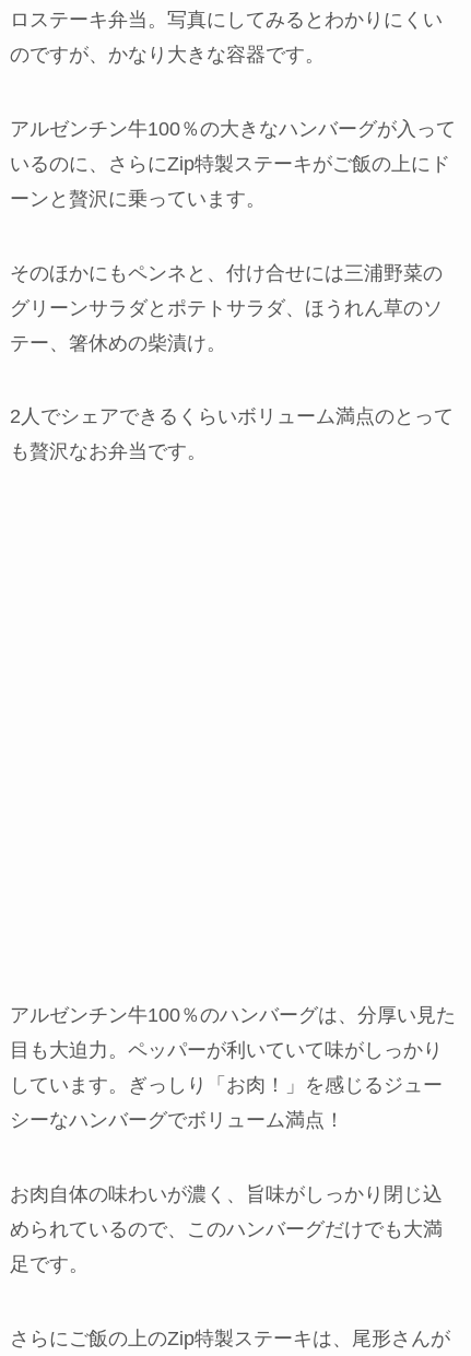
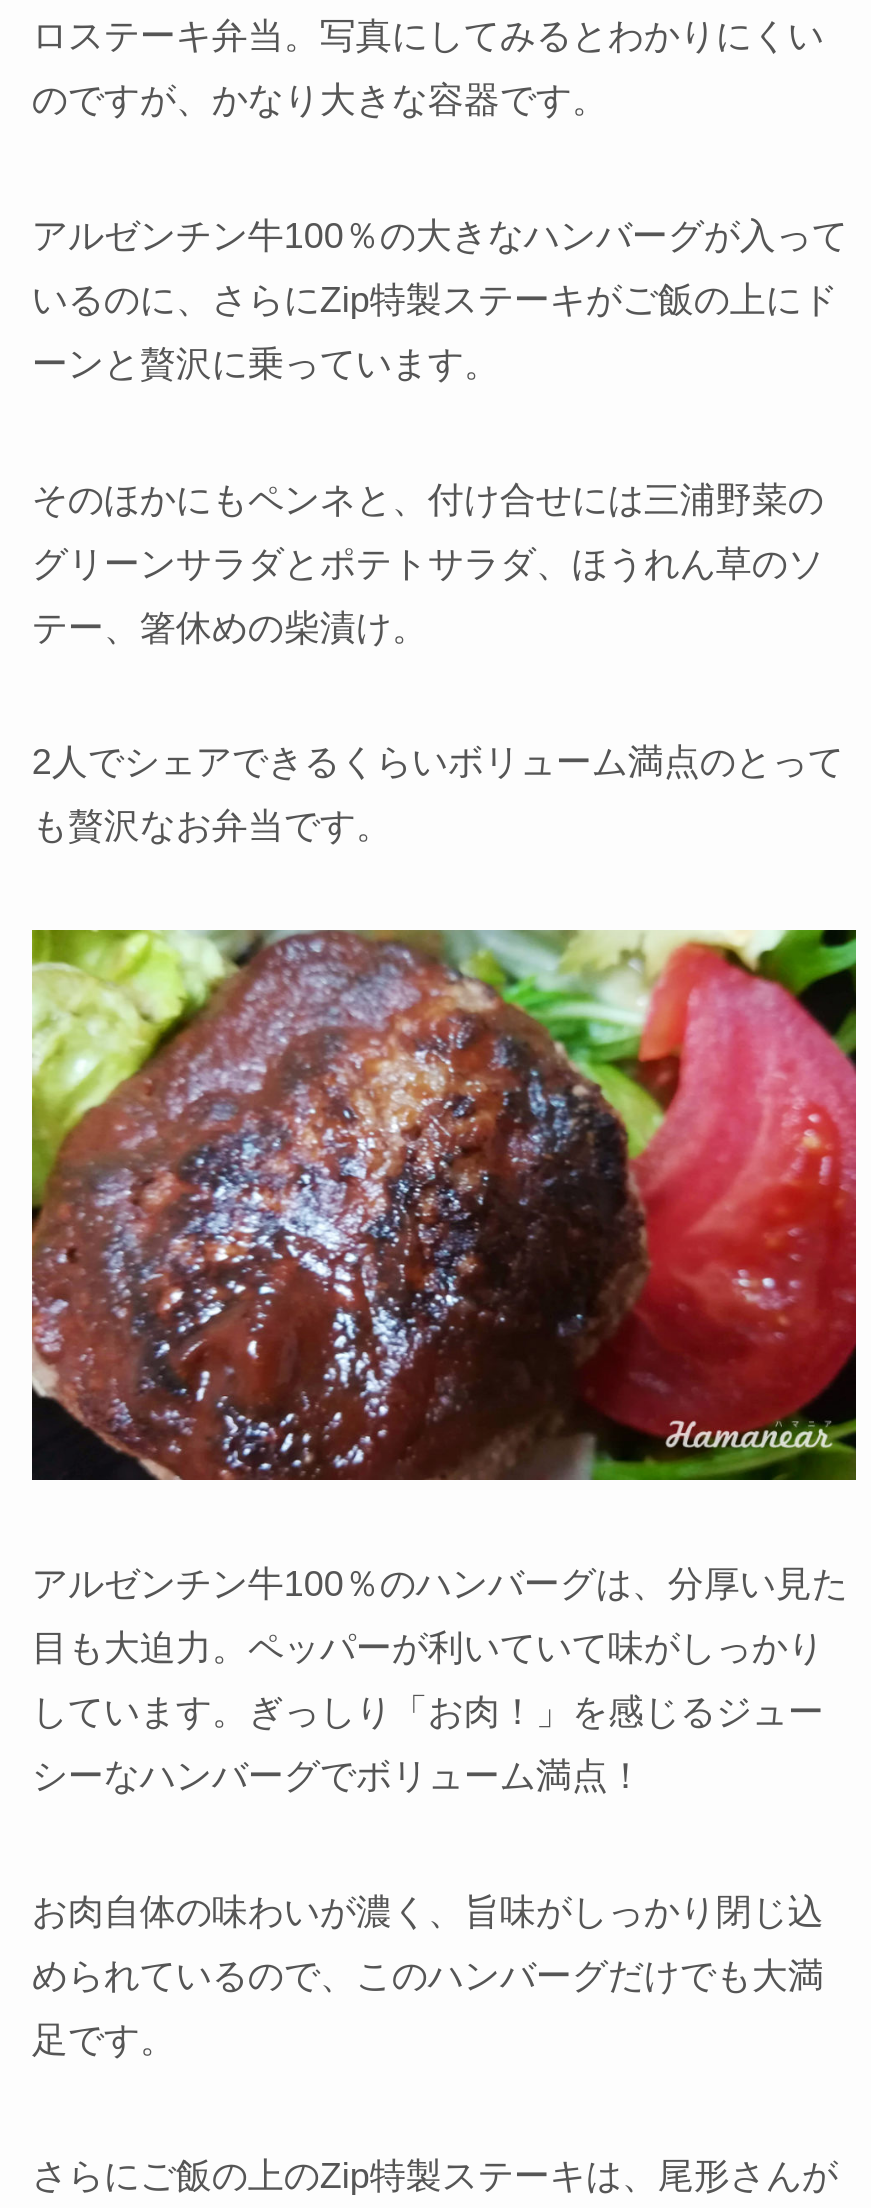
none -> [30,928,858,1482] [image]

